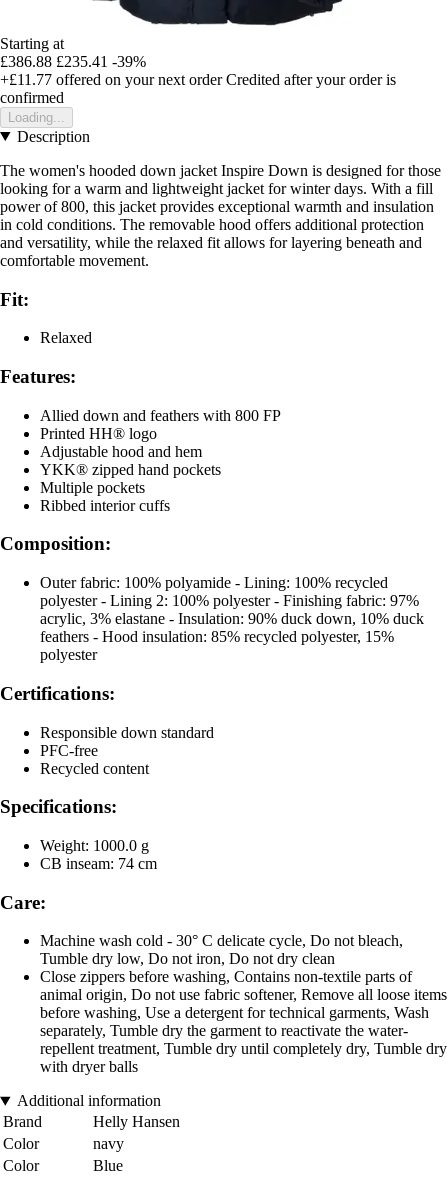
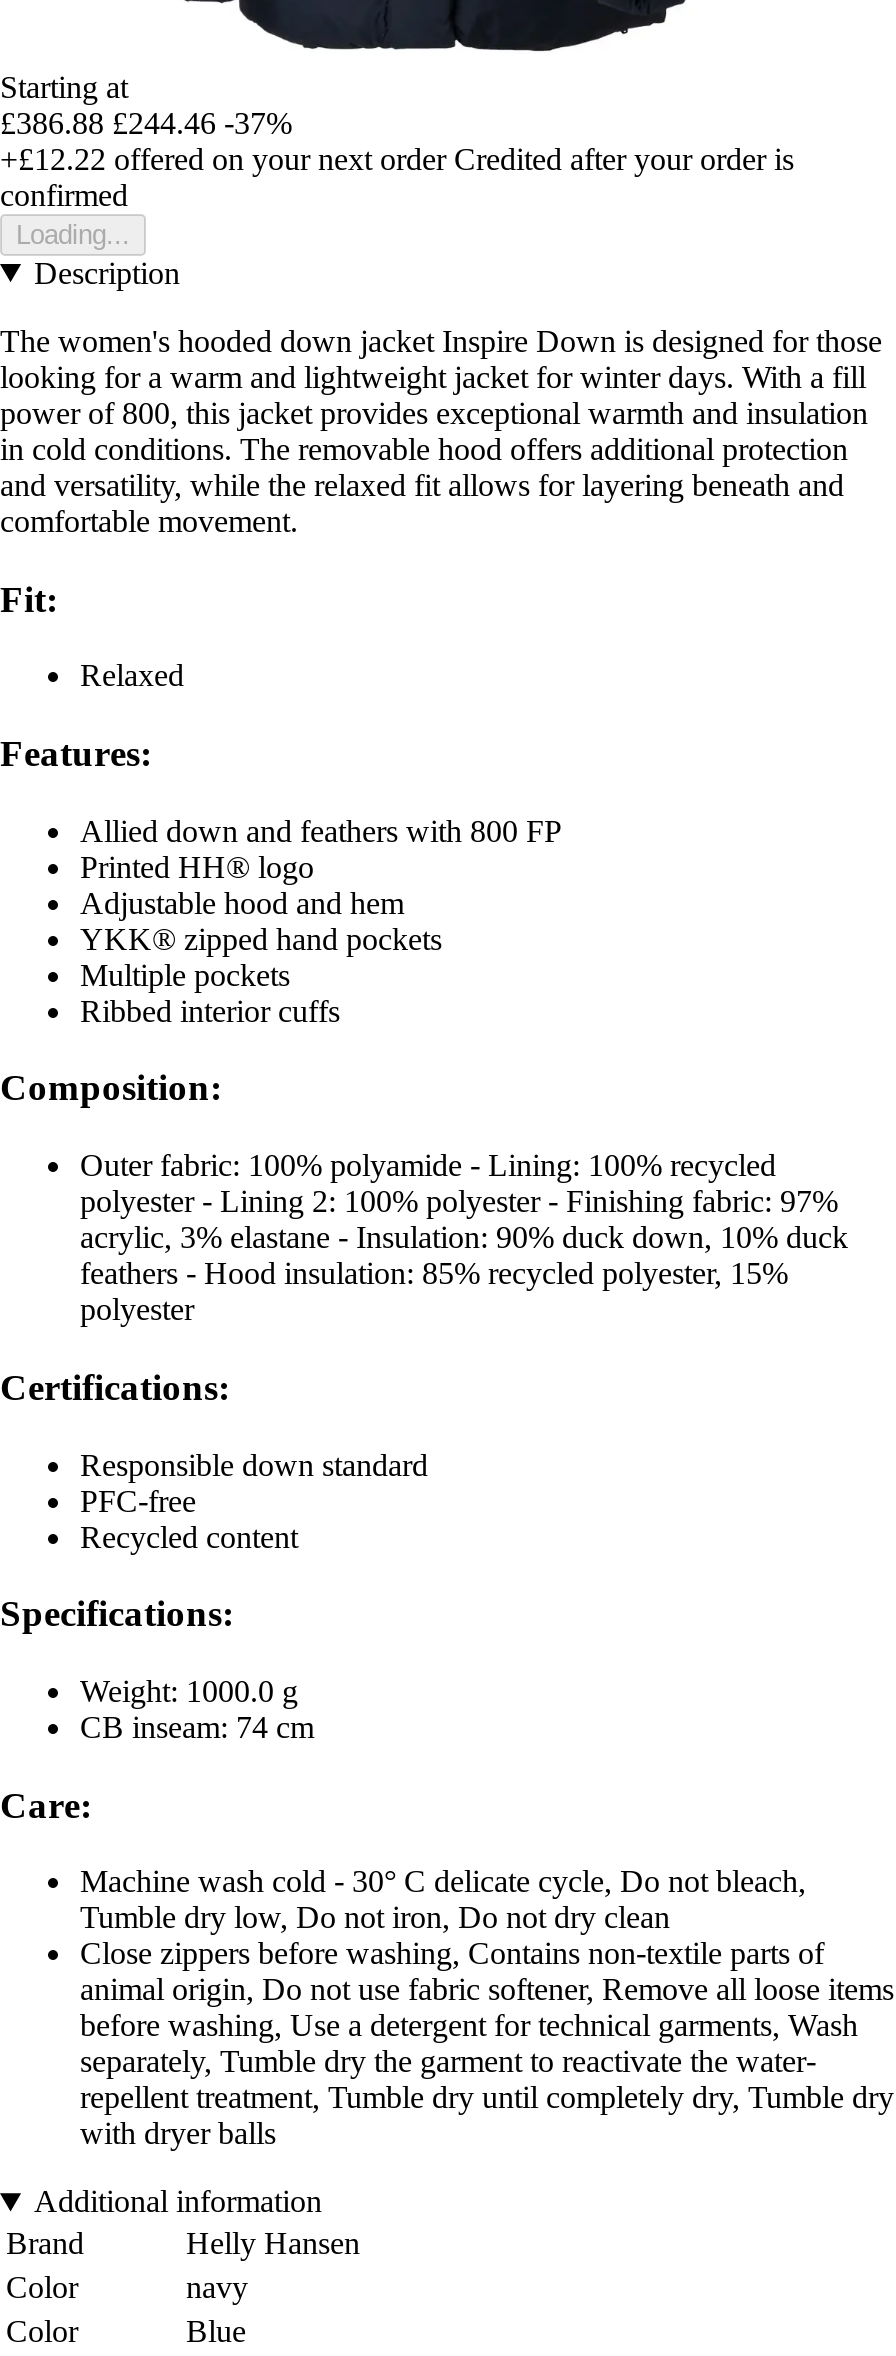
[0,53,146,70] £386.88 £235.41 -39% -> [0,106,292,140] £386.88 £244.46 -37%
[0,71,396,88] +£11.77 offered on your next order Credited after your order is -> [0,142,794,176] +£12.22 offered on your next order Credited after your order is

